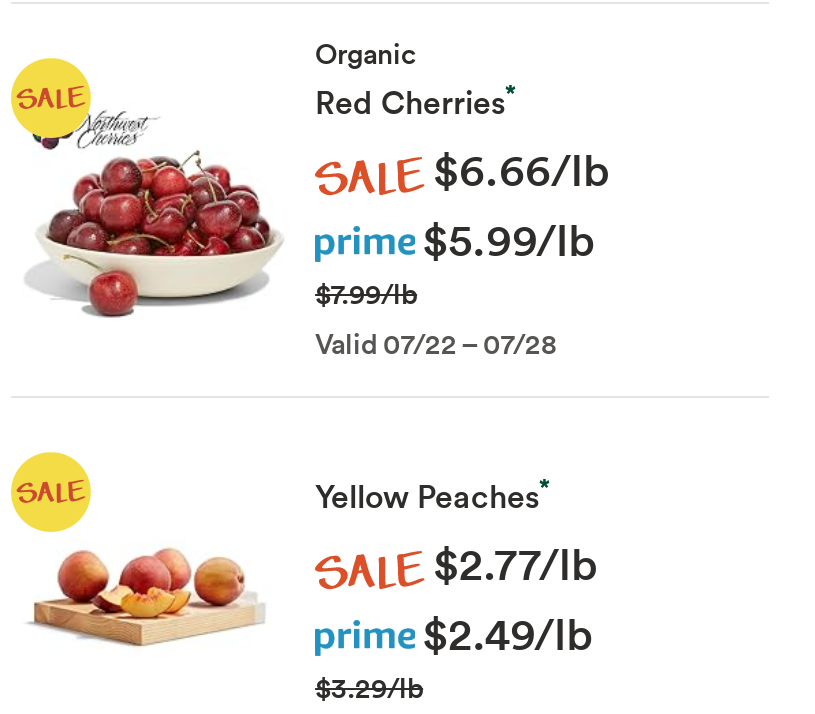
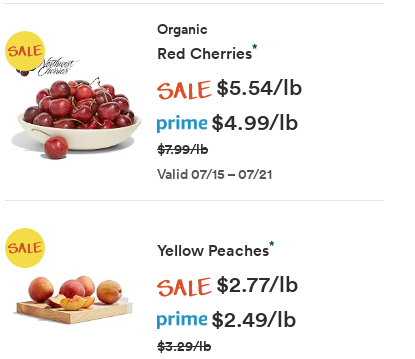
[315,137,609,267] $6.66/lb | Prime $5.99/lb -> [157,71,302,136] $5.54/lb | Prime $4.99/lb
[315,323,557,363] Valid 07/22 – 07/28 -> [157,164,272,184] Valid 07/15 – 07/21

